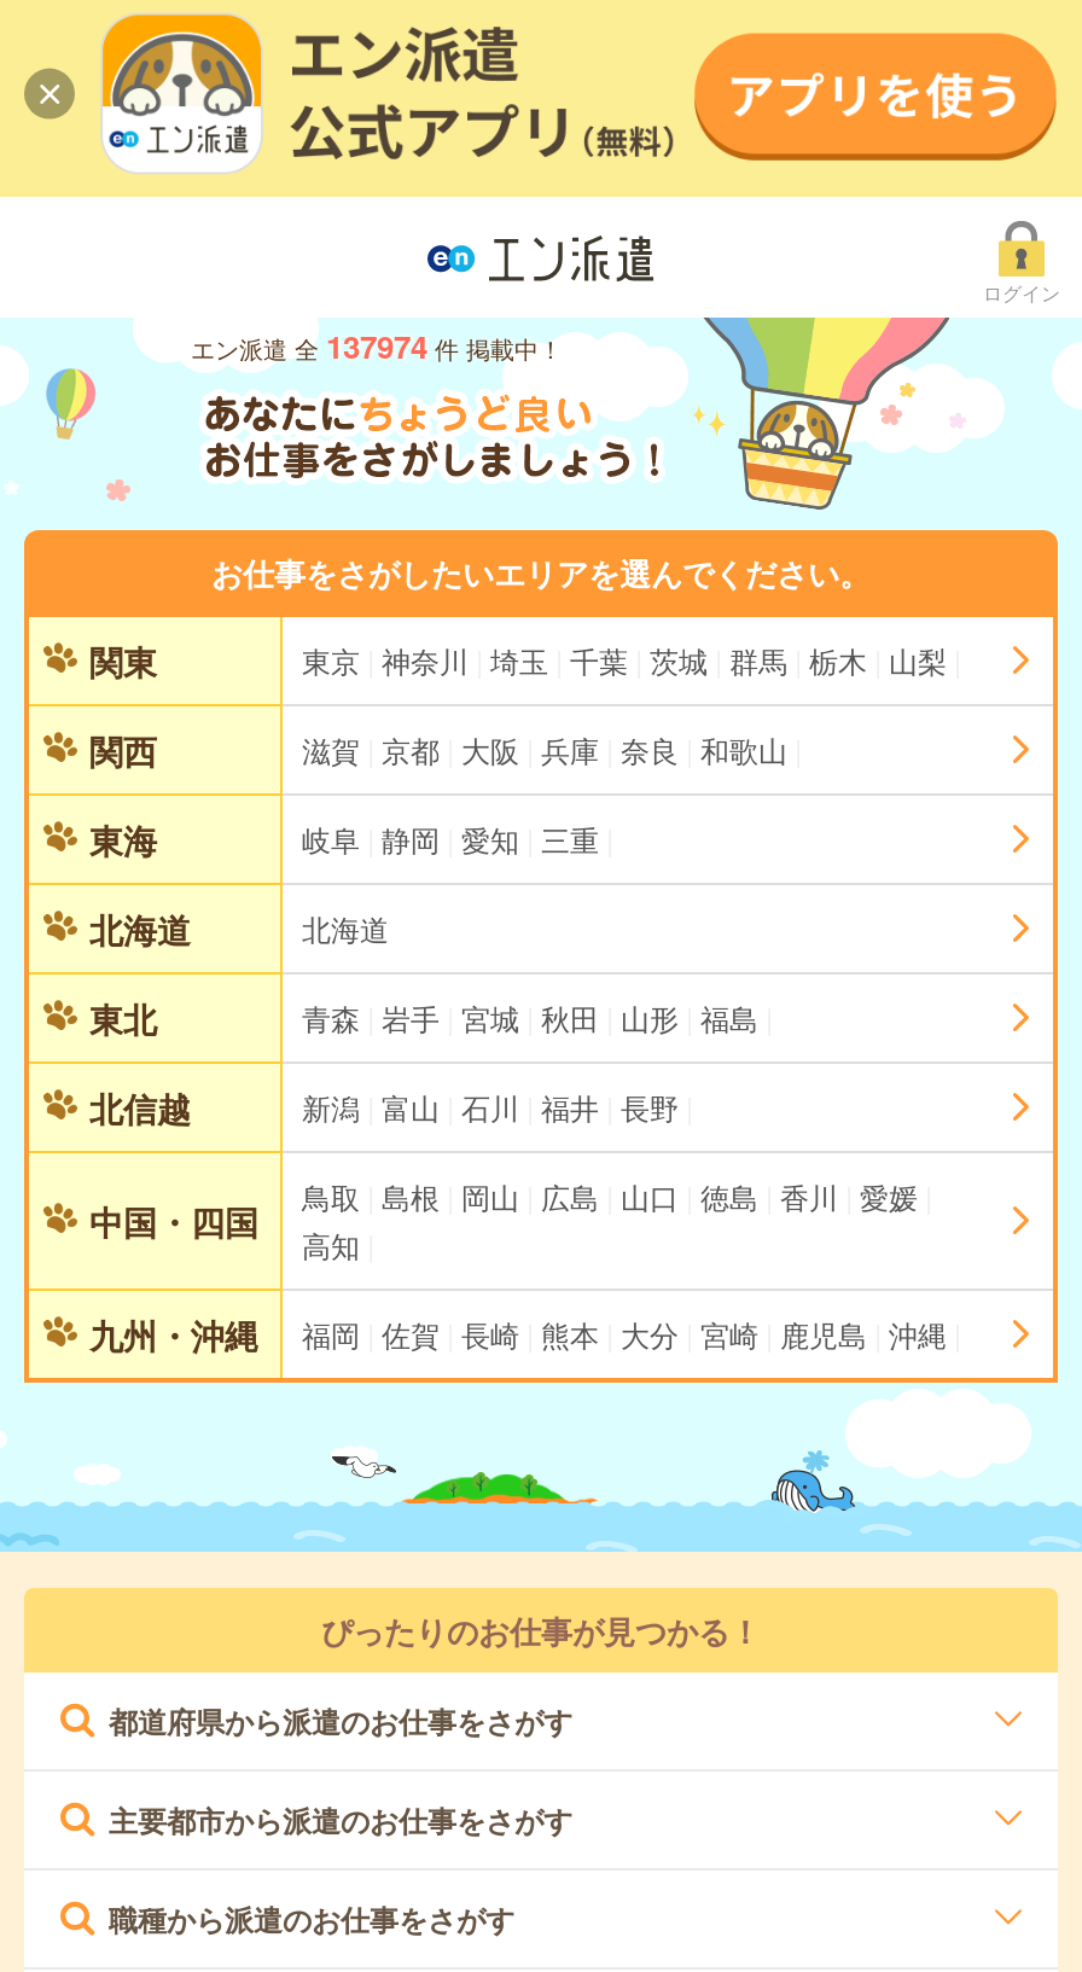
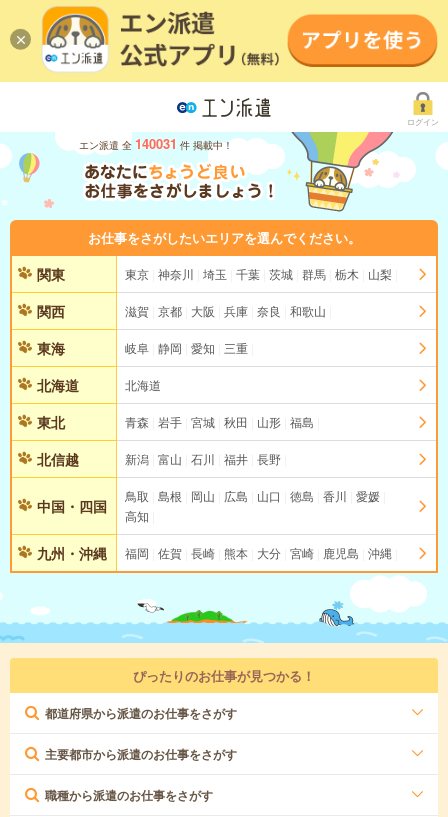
[191,324,563,370] エン派遣 全 137974 件 掲載中！ -> [79,134,233,153] エン派遣 全 140031 件 掲載中！

